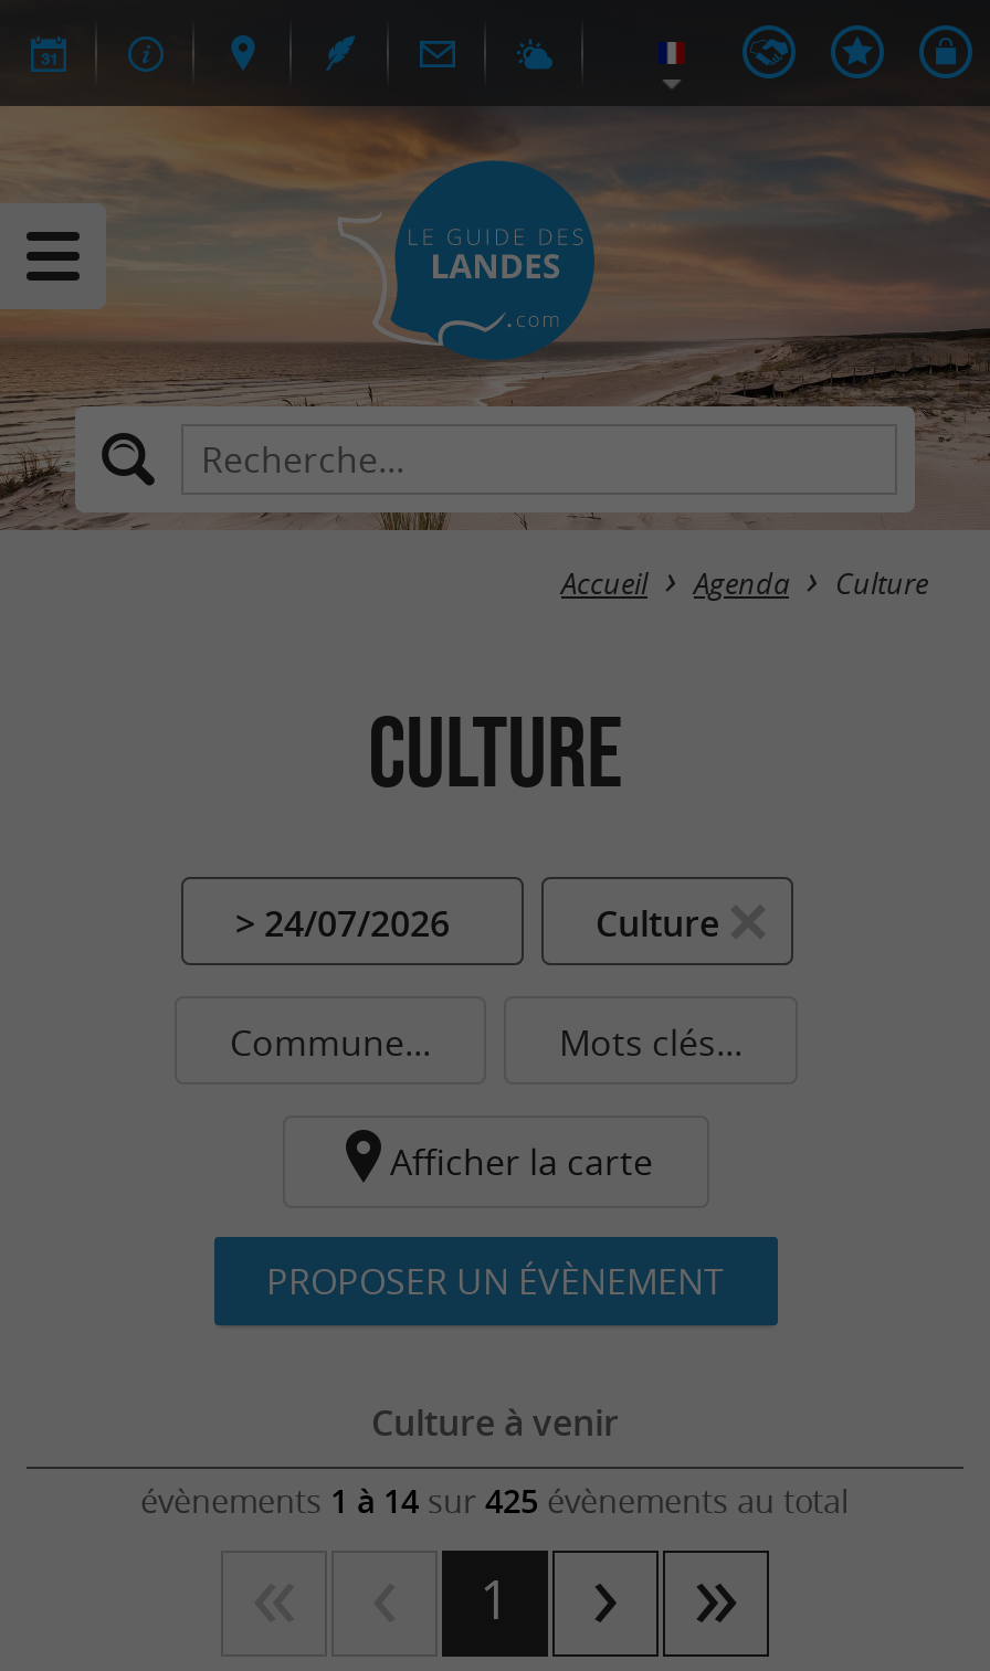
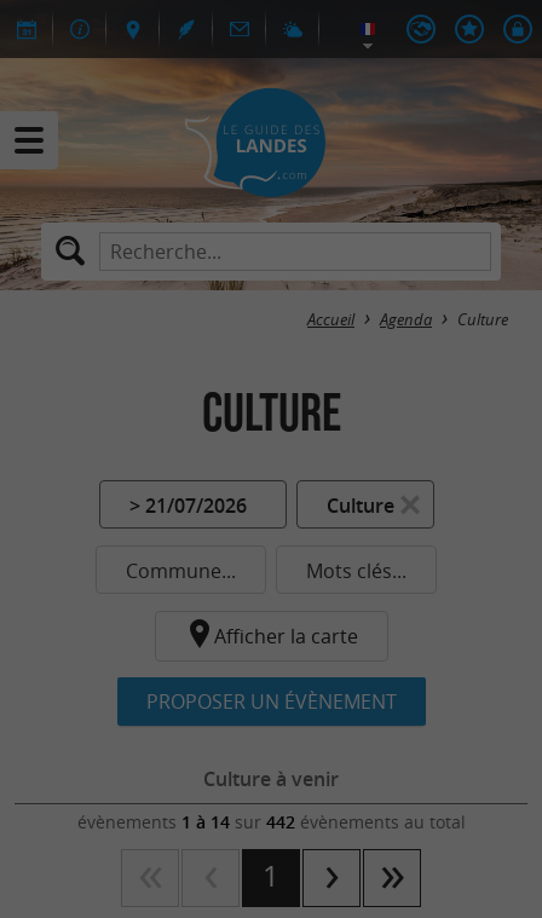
[235,899,450,948] > 24/07/2026 -> [129,492,246,519] > 21/07/2026
[140,1480,850,1522] évènements 1 à 14 sur 425 évènements au total -> [77,810,465,833] évènements 1 à 14 sur 442 évènements au total

